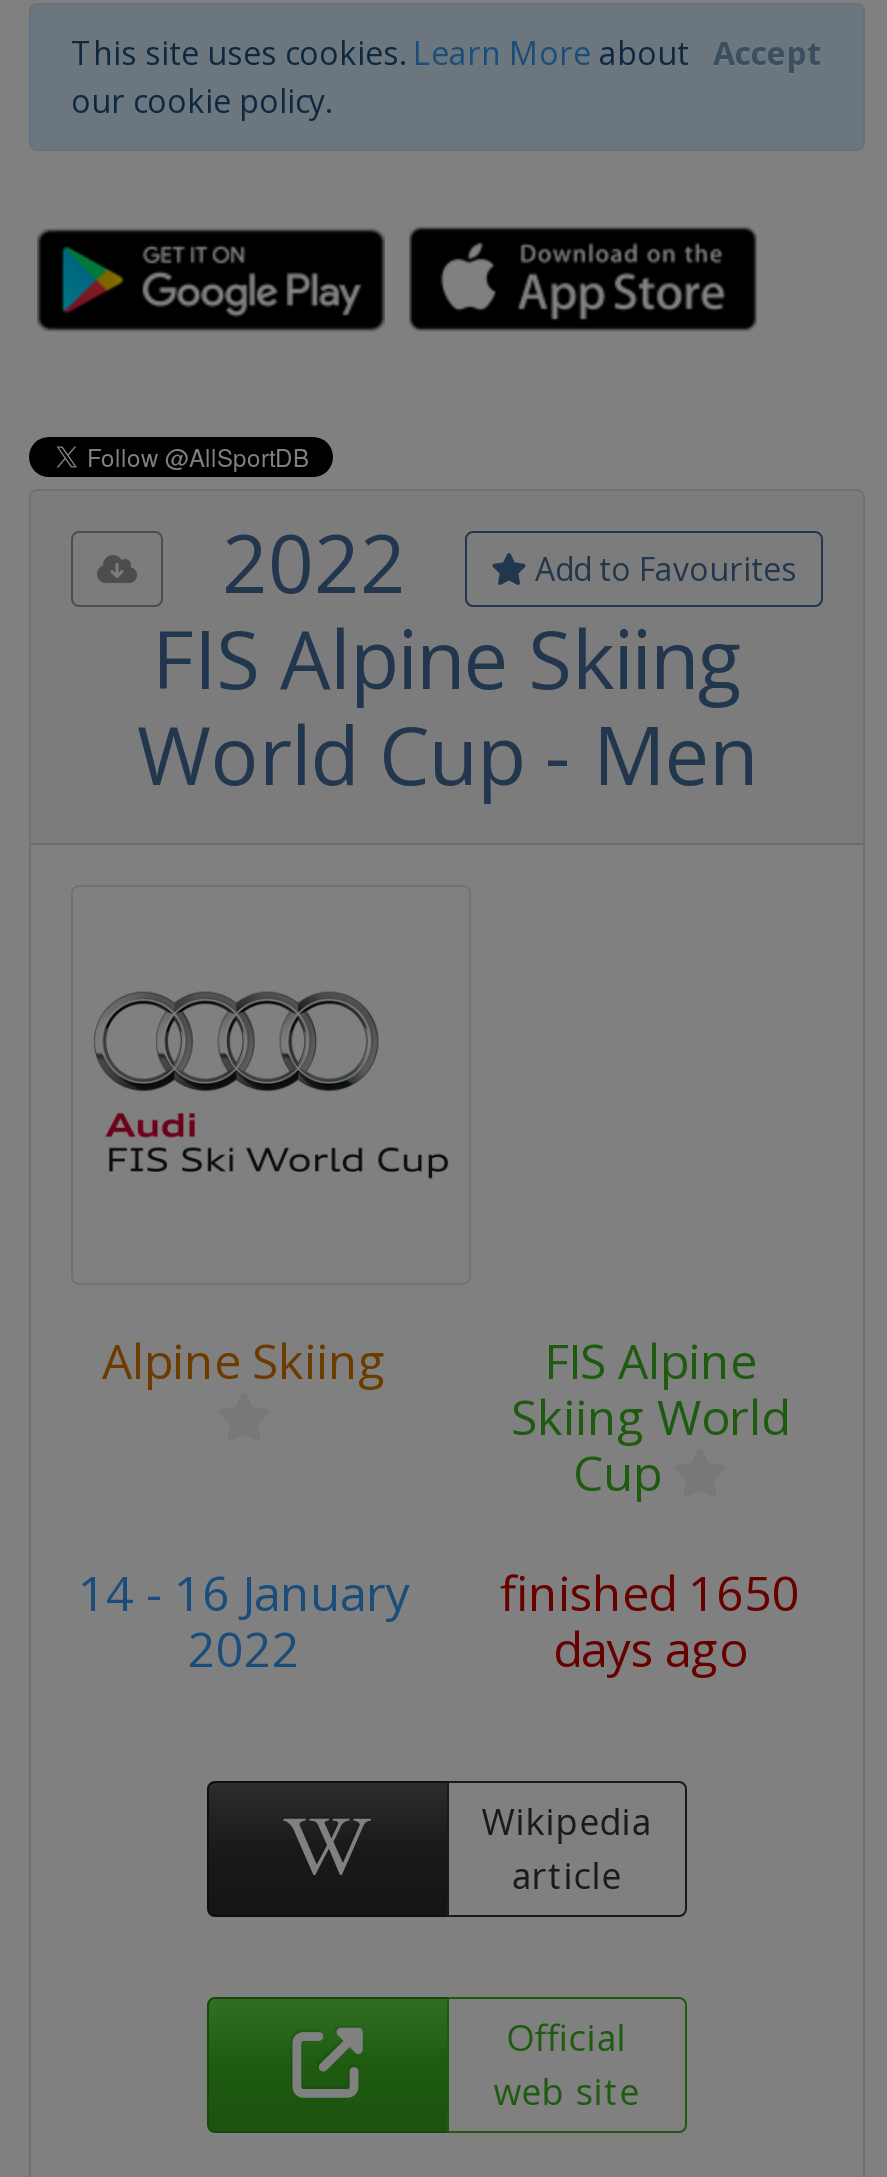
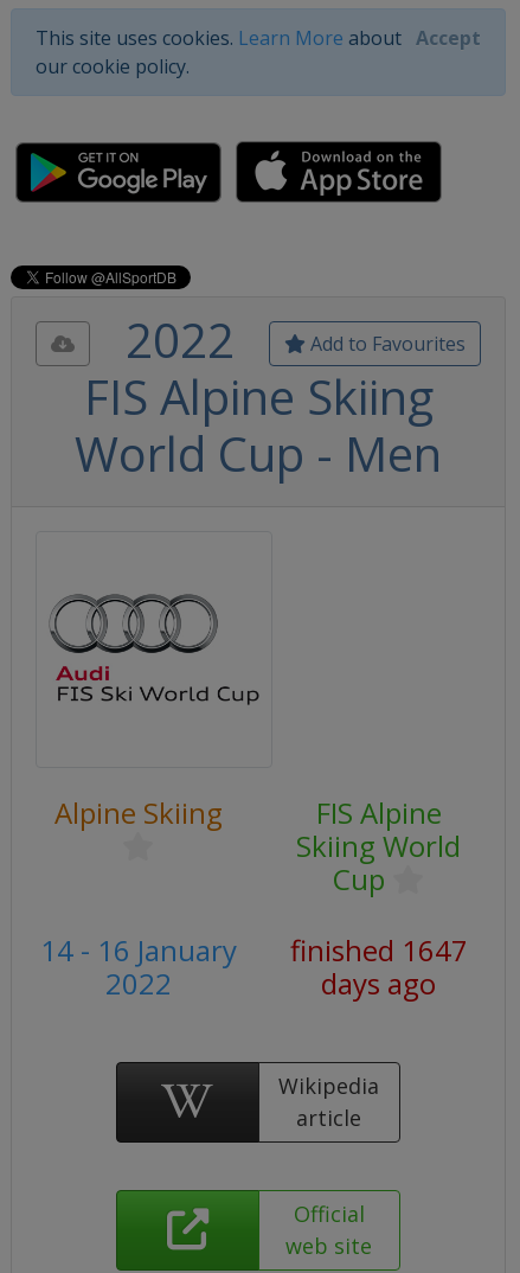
[78,1559,800,1625] 14 - 16 January finished 1650 -> [40,930,467,970] 14 - 16 January finished 1647

